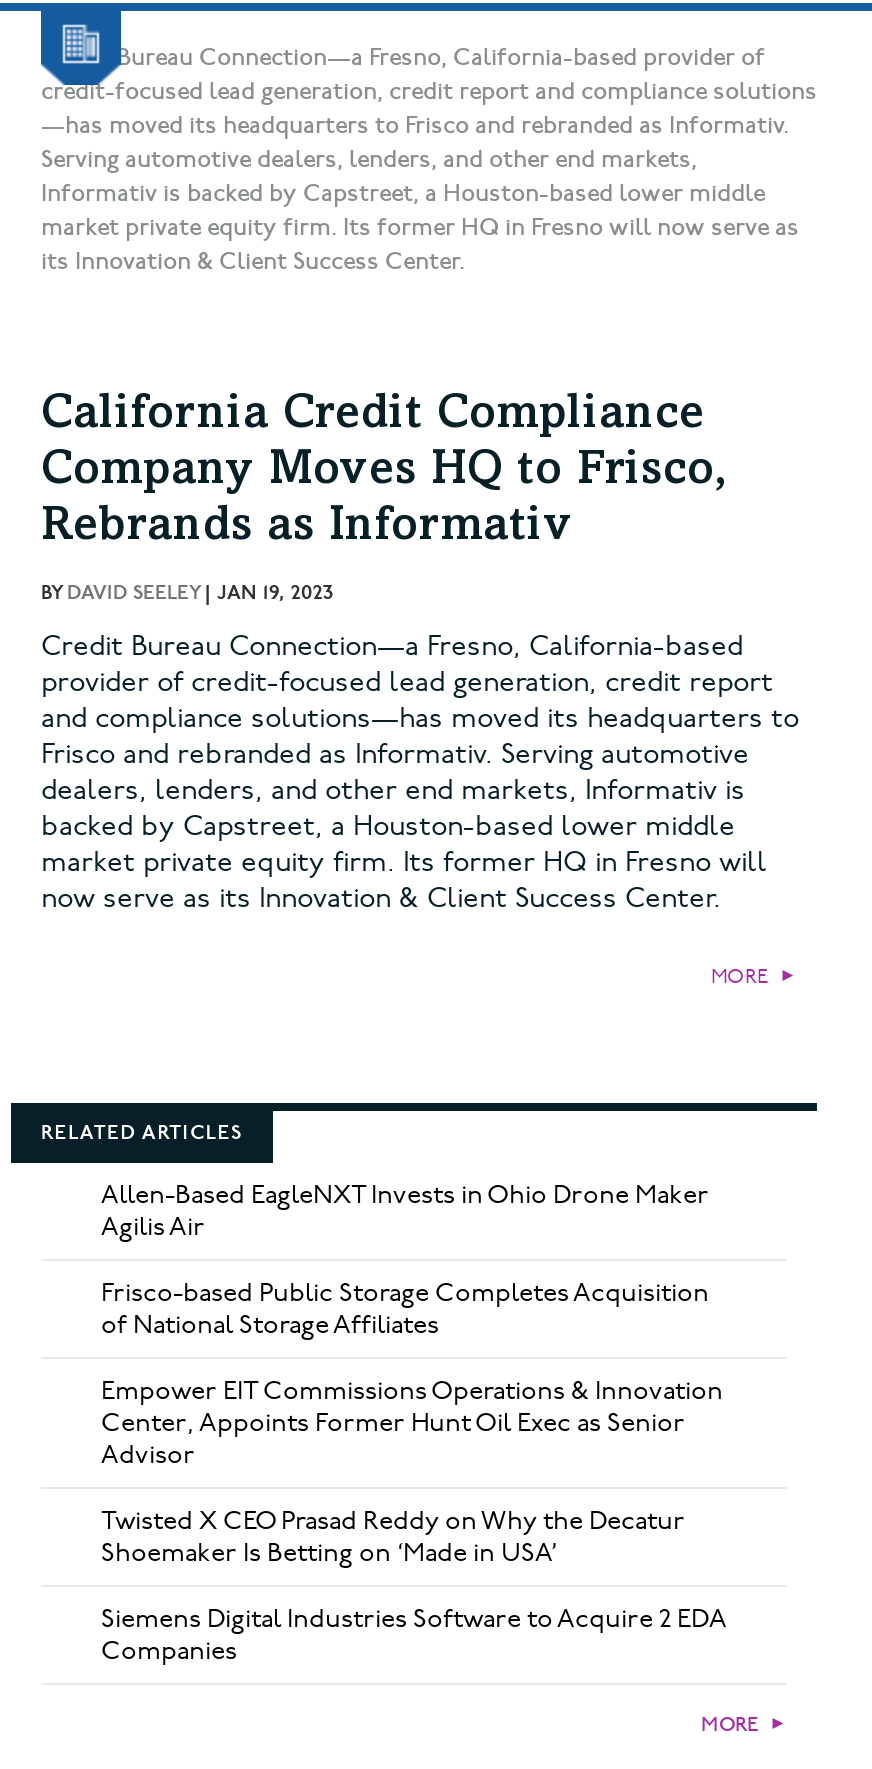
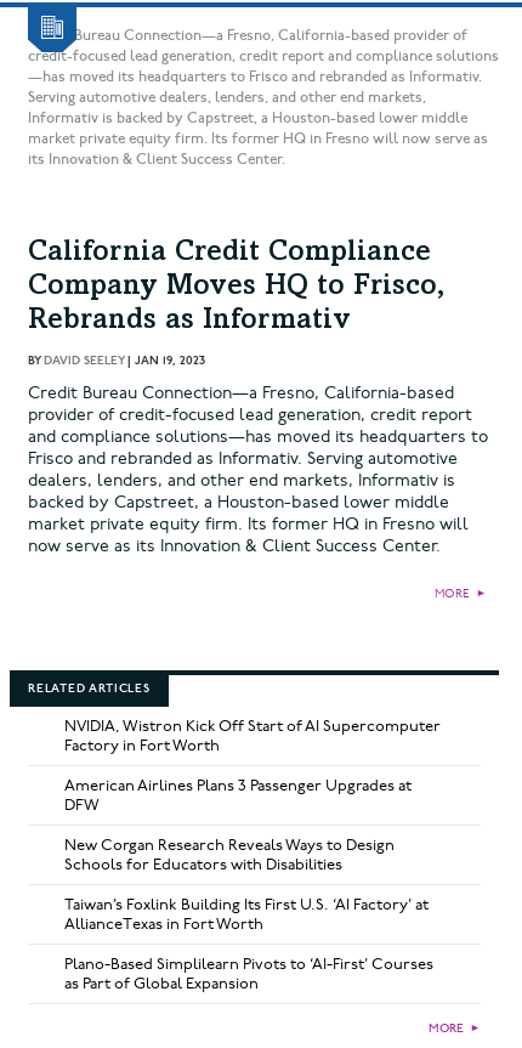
[101,1180,709,1244] Allen-Based EagleNXT Invests in Ohio Drone Maker | Agilis Air -> [64,717,441,756] NVIDIA, Wistron Kick Off Start of AI Supercomputer | Factory in Fort Worth
[101,1278,709,1342] Frisco-based Public Storage Completes Acquisition | of National Storage Affiliates -> [64,777,412,815] American Airlines Plans 3 Passenger Upgrades at | DFW
[101,1376,723,1472] Empower EIT Commissions Operations & Innovation | Center, Appoints Former Hunt Oil Exec as Senior | Advisor -> [64,836,395,875] New Corgan Research Reveals Ways to Design | Schools for Educators with Disabilities
[101,1506,685,1570] Twisted X CEO Prasad Reddy on Why the Decatur | Shoemaker Is Betting on ‘Made in USA’ -> [64,896,429,934] Taiwan’s Foxlink Building Its First U.S. ‘AI Factory’ at | AllianceTexas in Fort Worth
[101,1604,727,1668] Siemens Digital Industries Software to Acquire 2 EDA | Companies -> [64,955,433,994] Plano-Based Simplilearn Pivots to ‘AI-First’ Courses | as Part of Global Expansion

